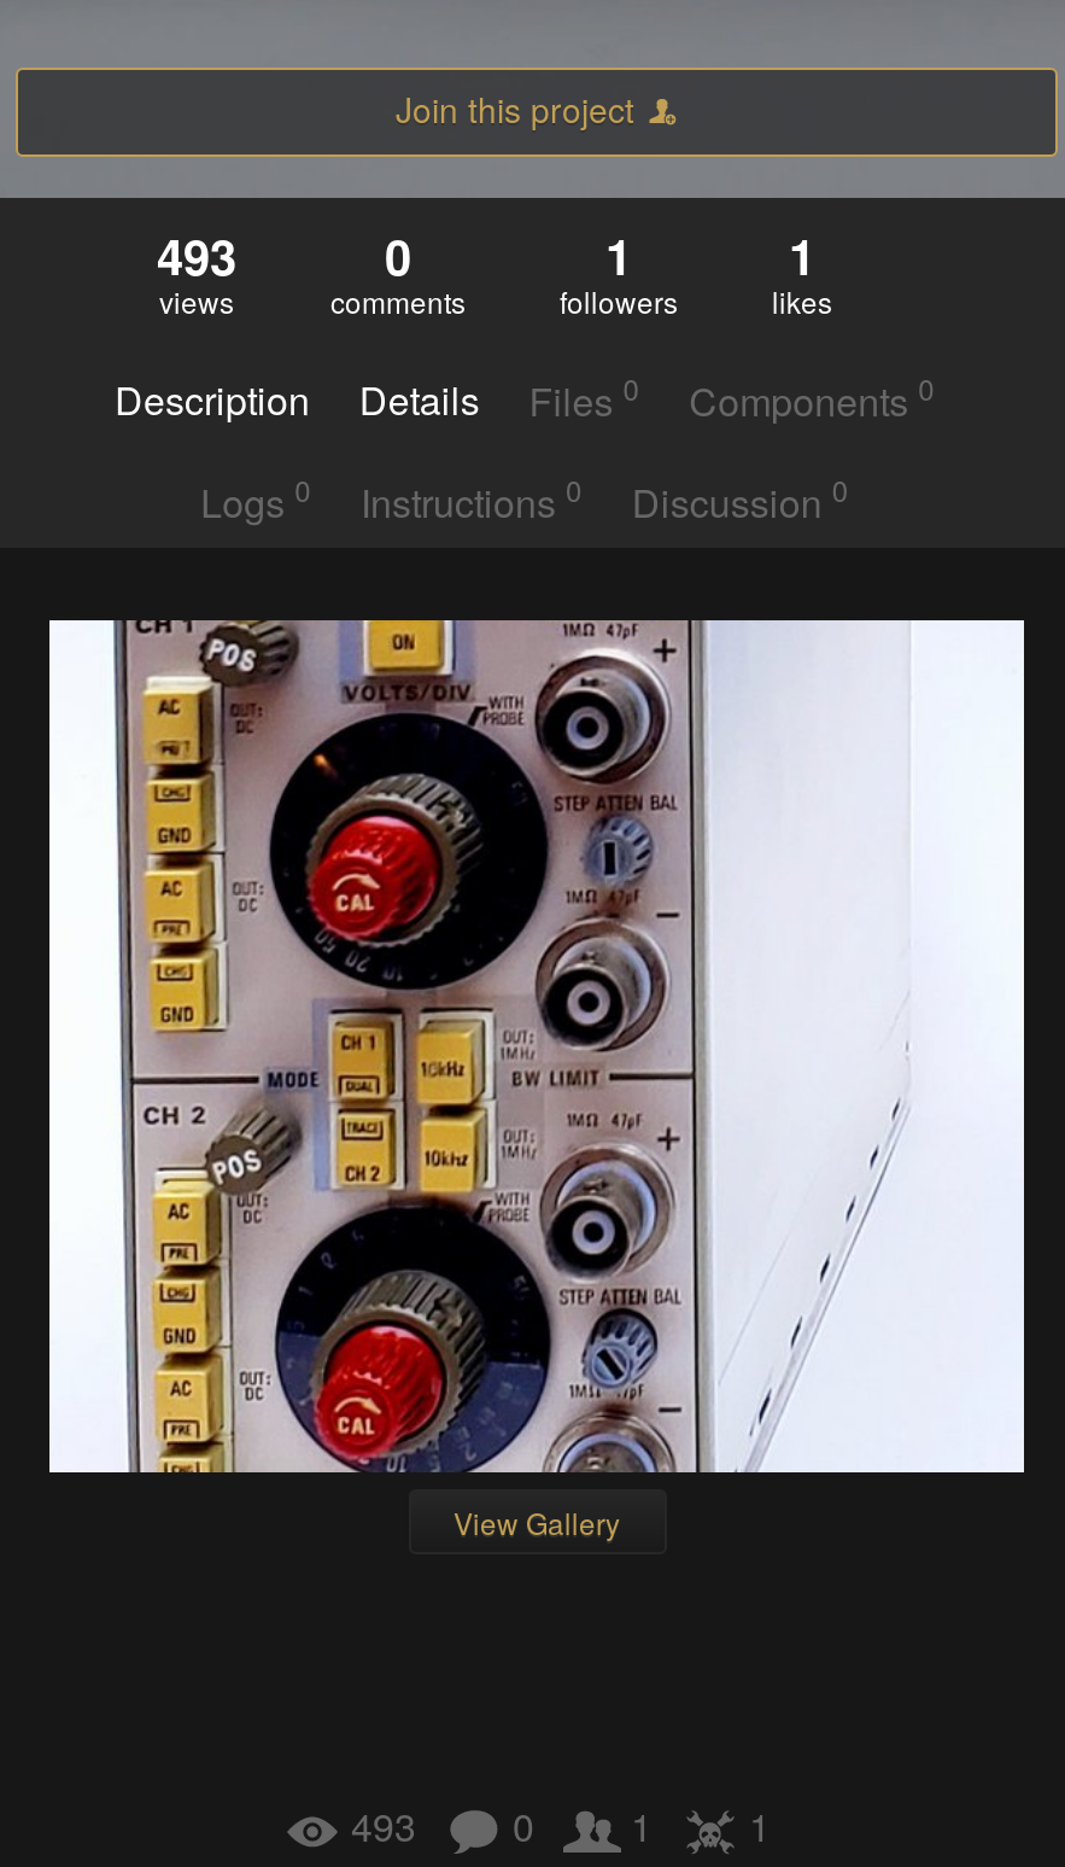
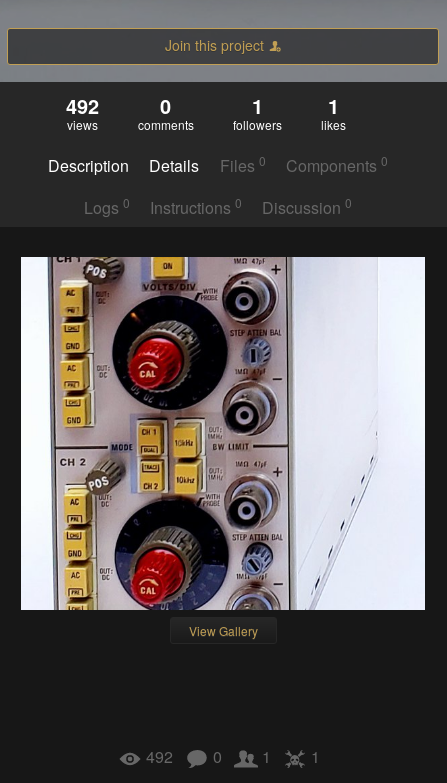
[157,219,236,289] 493 -> [65,91,98,120] 492
[351,1799,771,1854] 493 0 1 1 -> [146,745,320,768] 492 0 1 1

